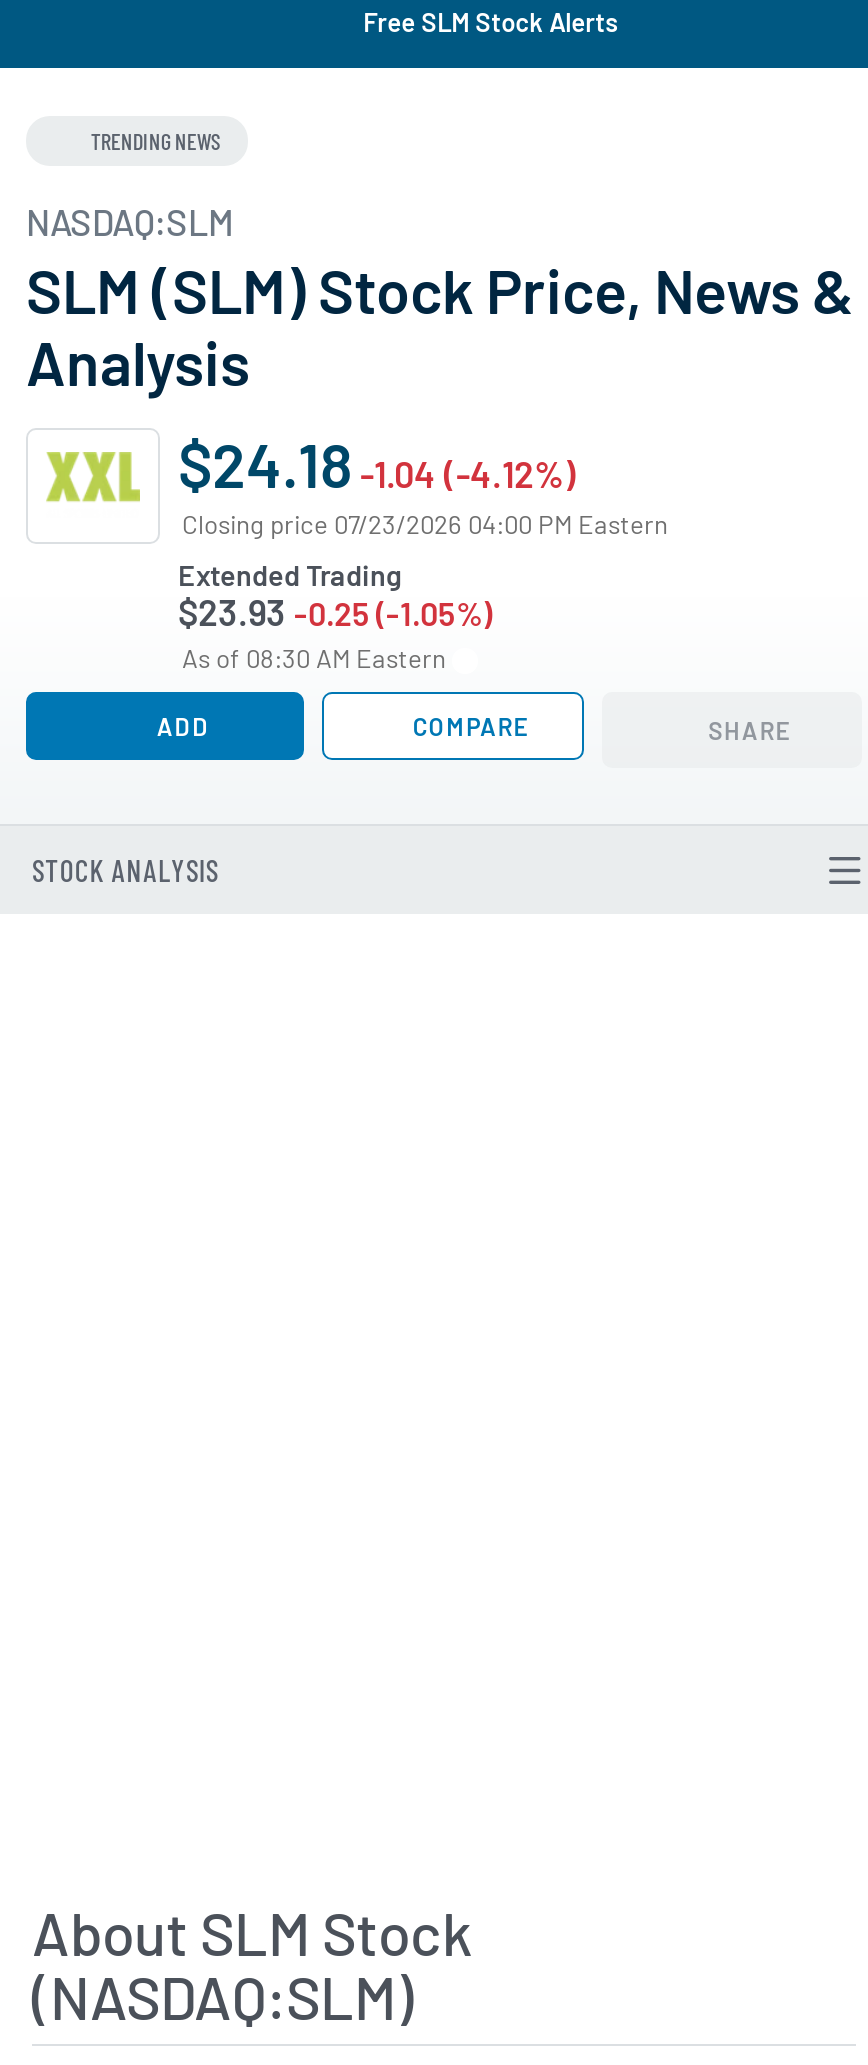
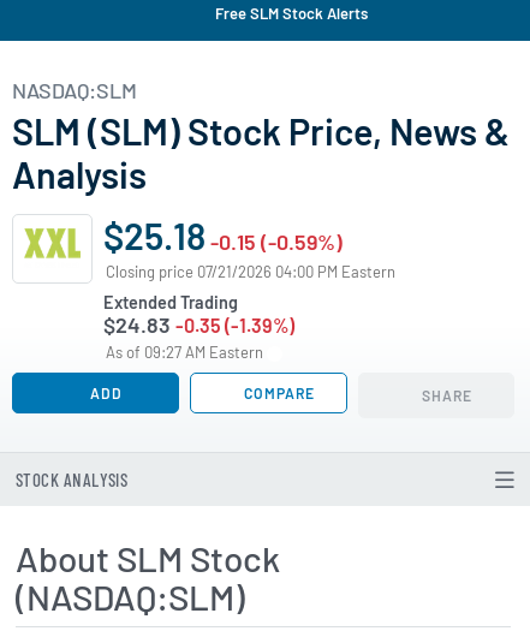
[91,126,221,154] TRENDING NEWS -> none
[178,426,576,500] $24.18 -1.04 (-4.12%) -> [103,213,343,257] $25.18 -0.15 (-0.59%)
[182,508,668,540] Closing price 07/23/2026 04:00 PM Eastern -> [106,262,395,281] Closing price 07/21/2026 04:00 PM Eastern
[178,590,492,634] $23.93 -0.25 (-1.05%) -> [103,312,294,338] $24.83 -0.35 (-1.39%)
[182,642,452,674] As of 08:30 AM Eastern -> [106,343,267,362] As of 09:27 AM Eastern

